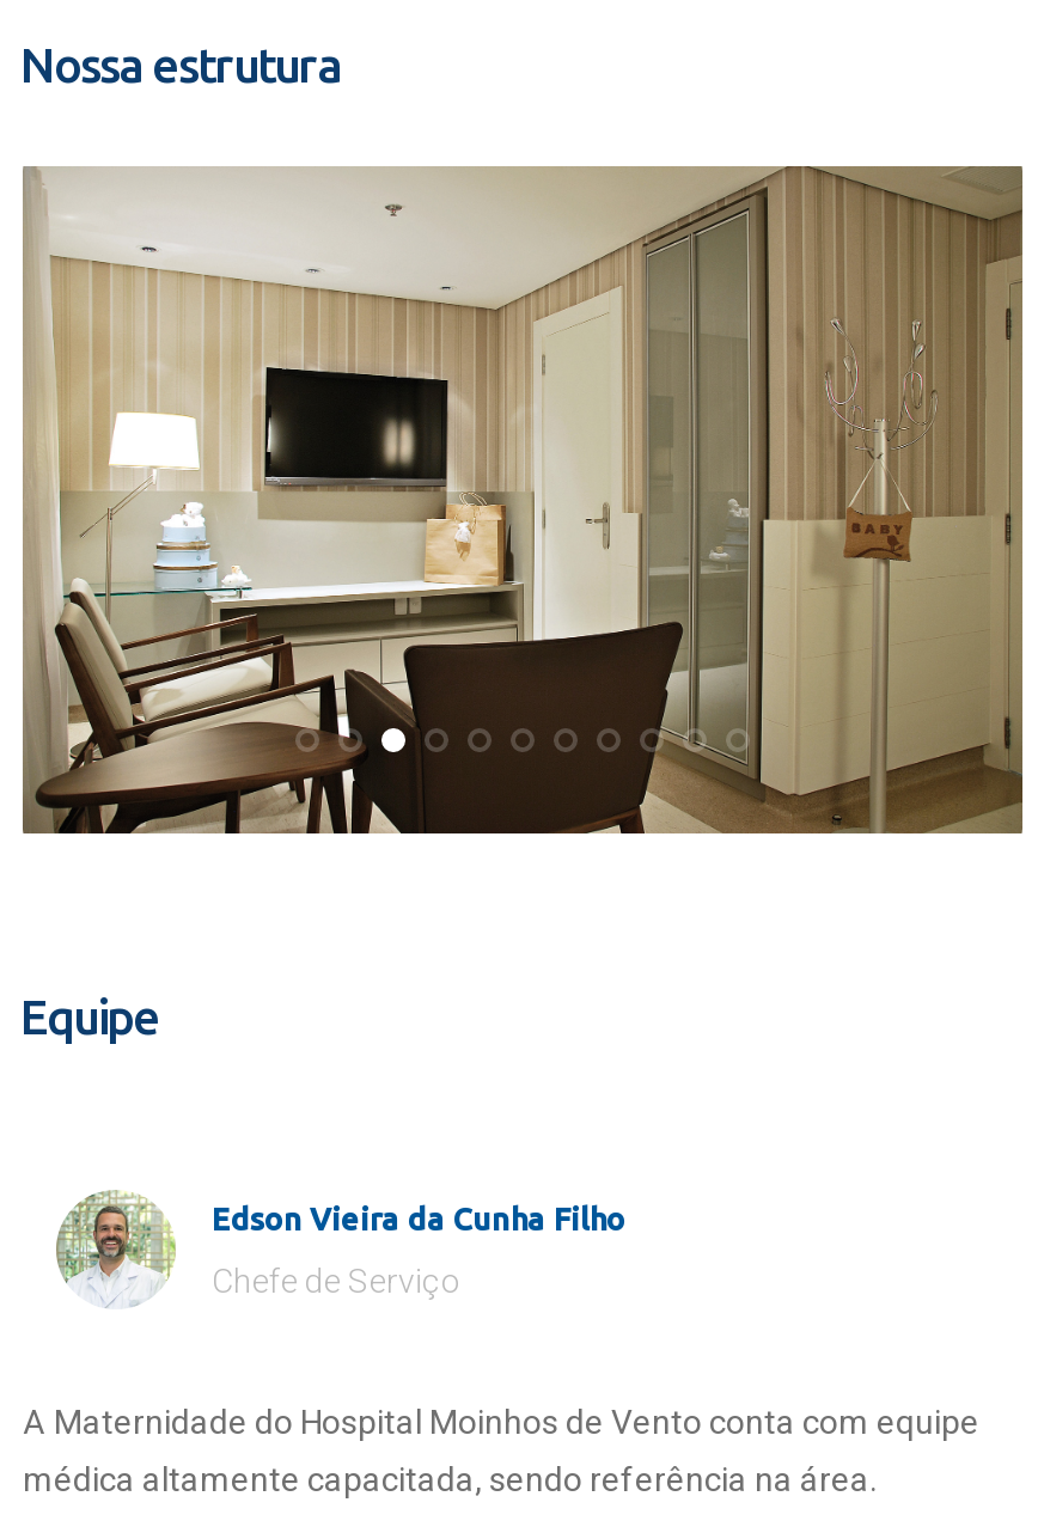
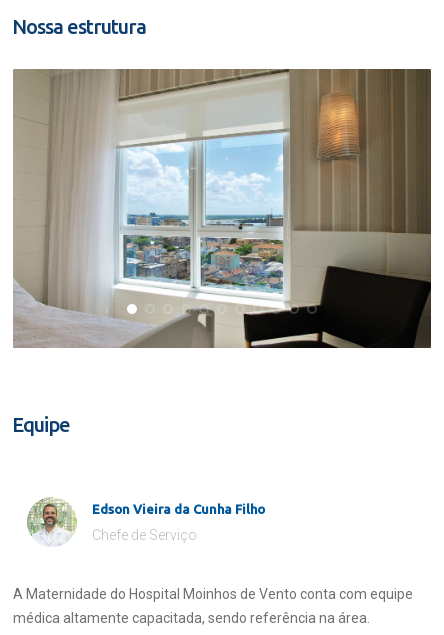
[23,166,1025,836] [image] -> [13,69,432,349] [image]

